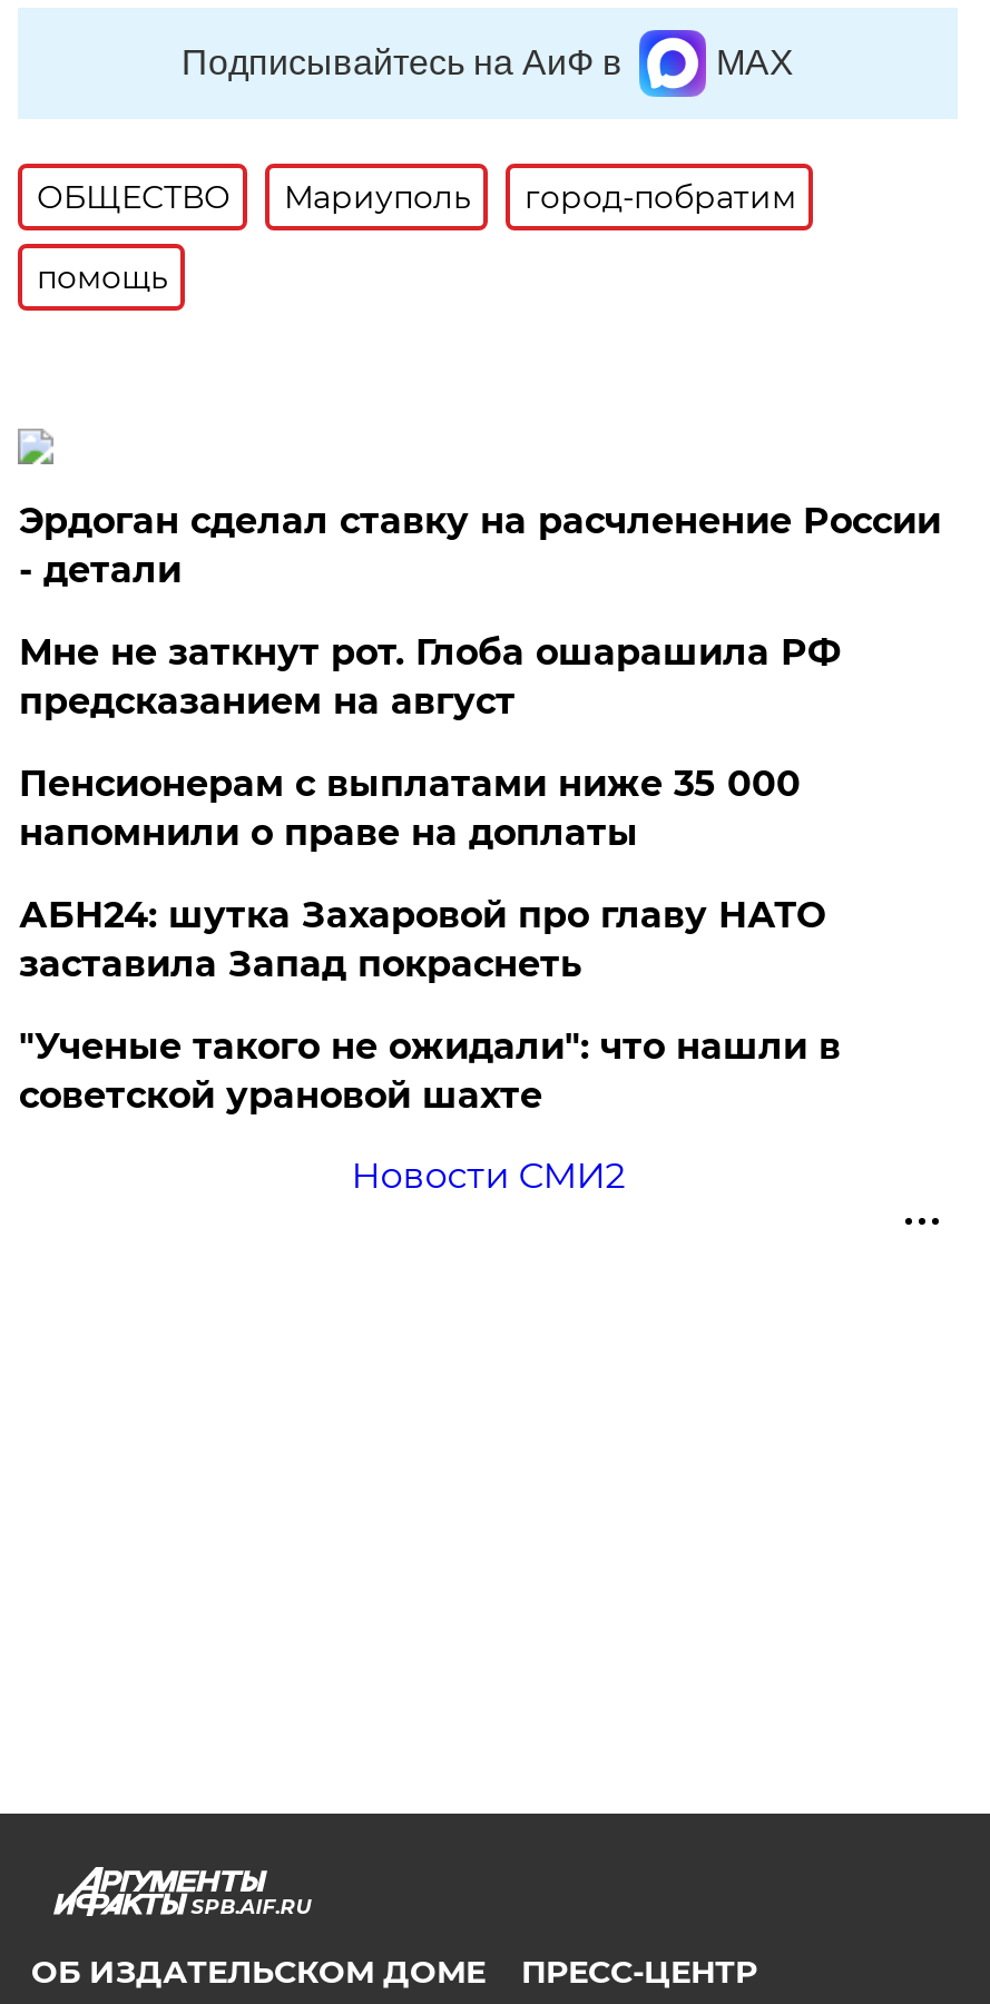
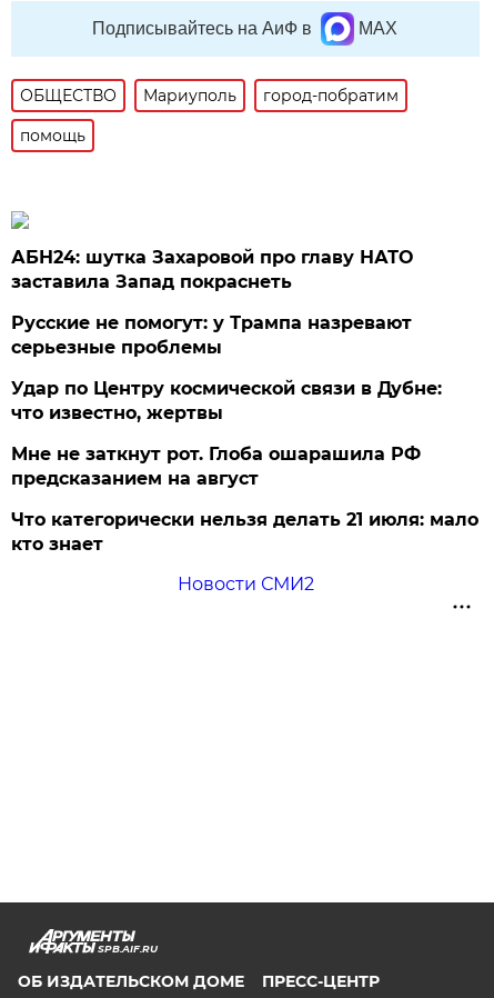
[19,500,941,854] Эрдоган сделал ставку на расчленение России | - детали | Пенсионерам с выплатами ниже 35 000 | напомнили о праве на доплаты -> none
moved [19,631,841,723] -> [12,443,421,489]: Мне не заткнут рот. Глоба ошарашила РФ | предсказанием на август
moved [19,894,825,985] -> [12,247,413,292]: АБН24: шутка Захаровой про главу НАТО | заставила Запад покраснеть
[19,1025,841,1117] "Ученые такого не ожидали": что нашли в | советской урановой шахте -> [12,312,479,555] Русские не помогут: у Трампа назревают | серьезные проблемы | Удар по Центру космической связи в Дубне: | что известно, жертвы | Что категорически нельзя делать 21 июля: мало | кто знает

